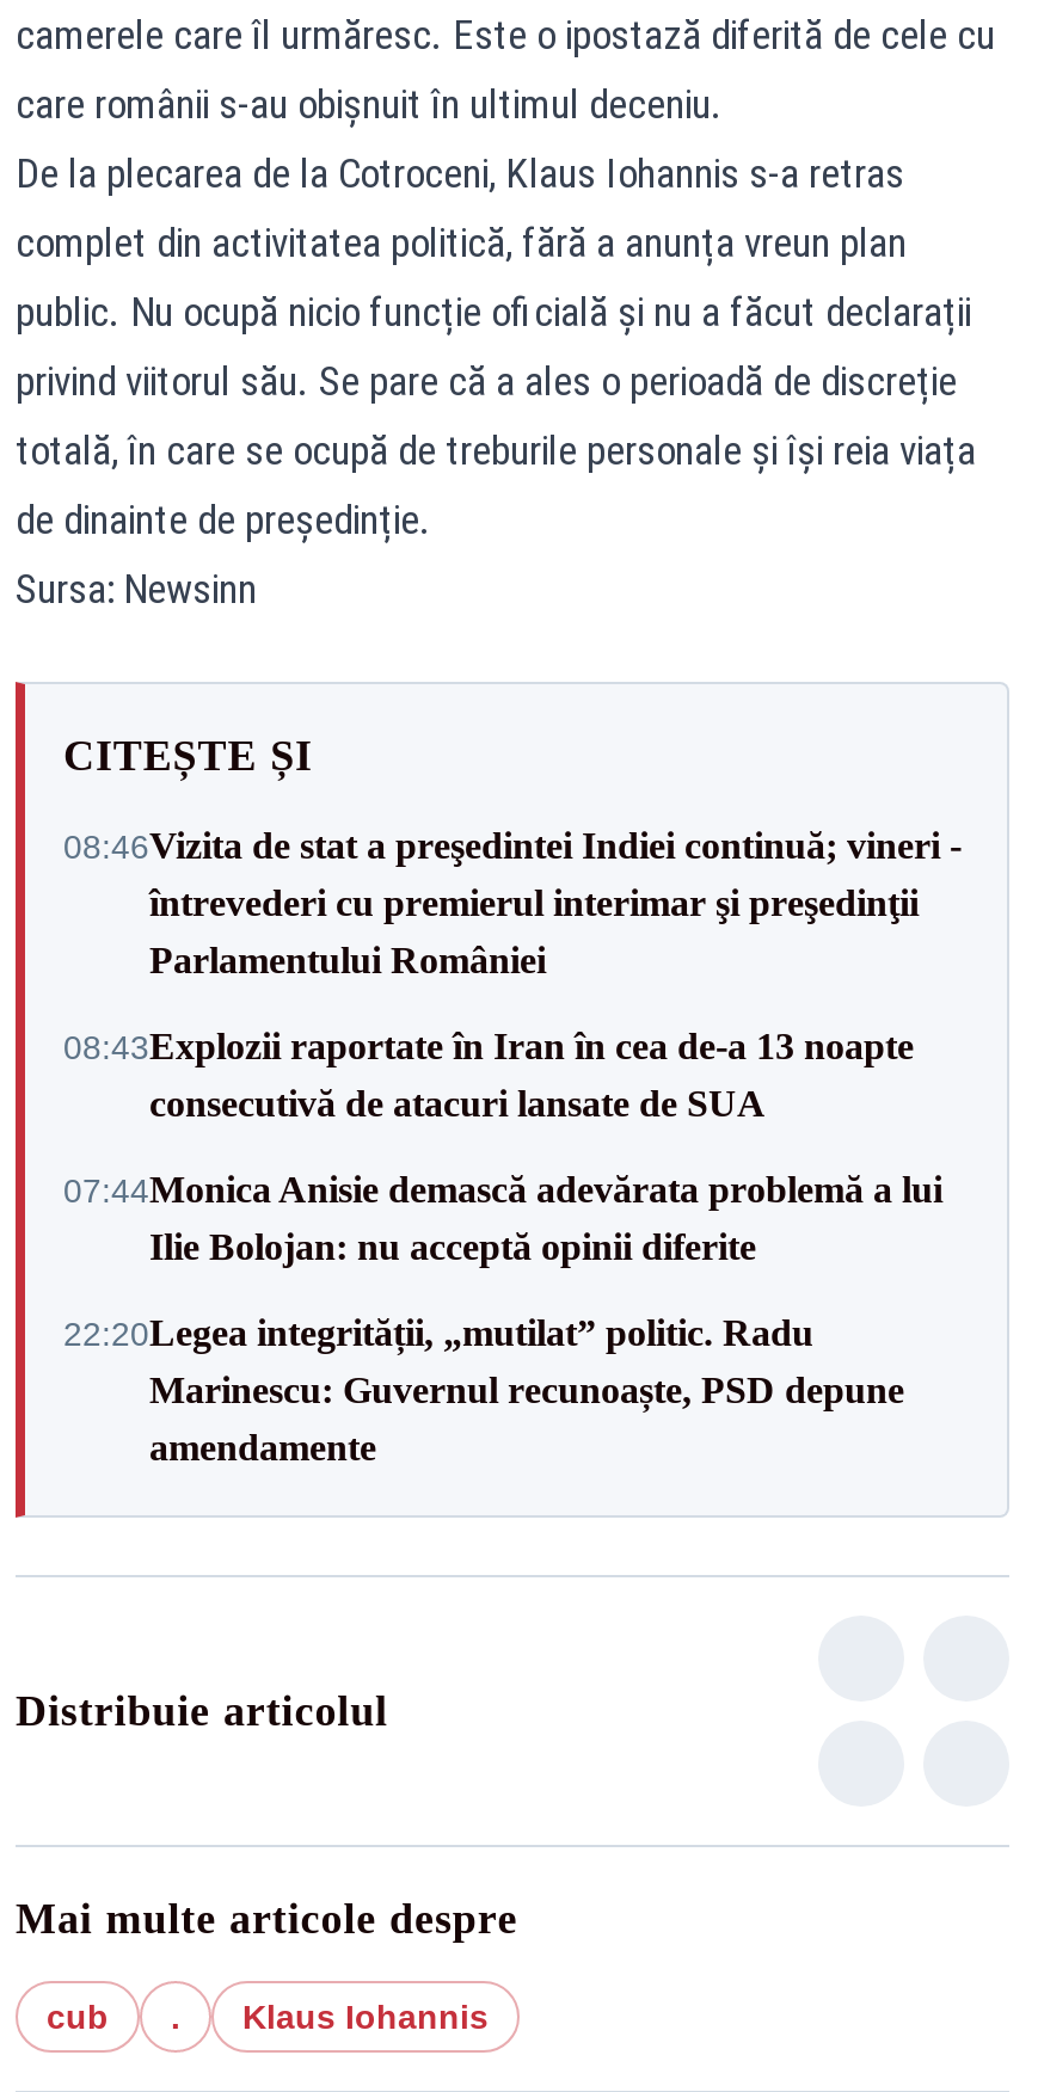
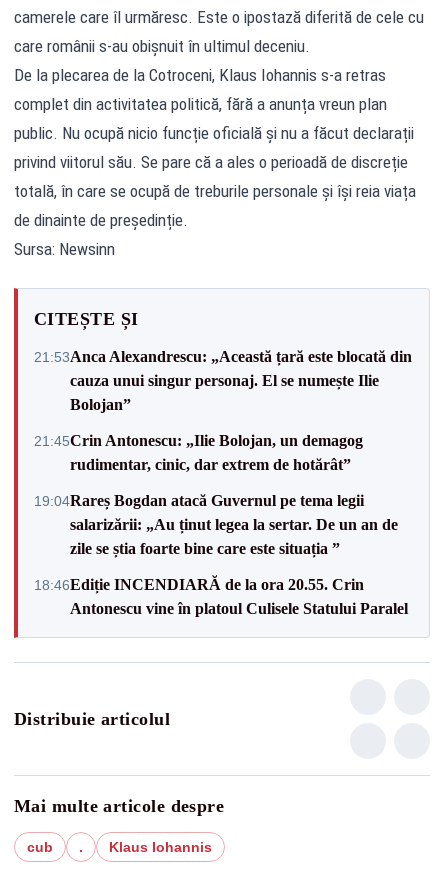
[63,825,962,980] 08:46Vizita de stat a preşedintei Indiei continuă; vineri - | întrevederi cu premierul interimar şi preşedinţii | Parlamentului României -> [34,347,412,412] 21:53Anca Alexandrescu: „Această țară este blocată din | cauza unui singur personaj. El se numește Ilie | Bolojan”
[63,1026,914,1124] 08:43Explozii raportate în Iran în cea de-a 13 noapte | consecutivă de atacuri lansate de SUA -> [34,431,363,472] 21:45Crin Antonescu: „Ilie Bolojan, un demagog | rudimentar, cinic, dar extrem de hotărât”
[63,1169,942,1267] 07:44Monica Anisie demască adevărata problemă a lui | Ilie Bolojan: nu acceptă opinii diferite -> [34,491,398,556] 19:04Rareș Bogdan atacă Guvernul pe tema legii | salarizării: „Au ținut legea la sertar. De un an de | zile se știa foarte bine care este situația ”
[63,1312,904,1468] 22:20Legea integrității, „mutilat” politic. Radu | Marinescu: Guvernul recunoaște, PSD depune | amendamente -> [34,575,408,616] 18:46Ediție INCENDIARĂ de la ora 20.55. Crin | Antonescu vine în platoul Culisele Statului Paralel

